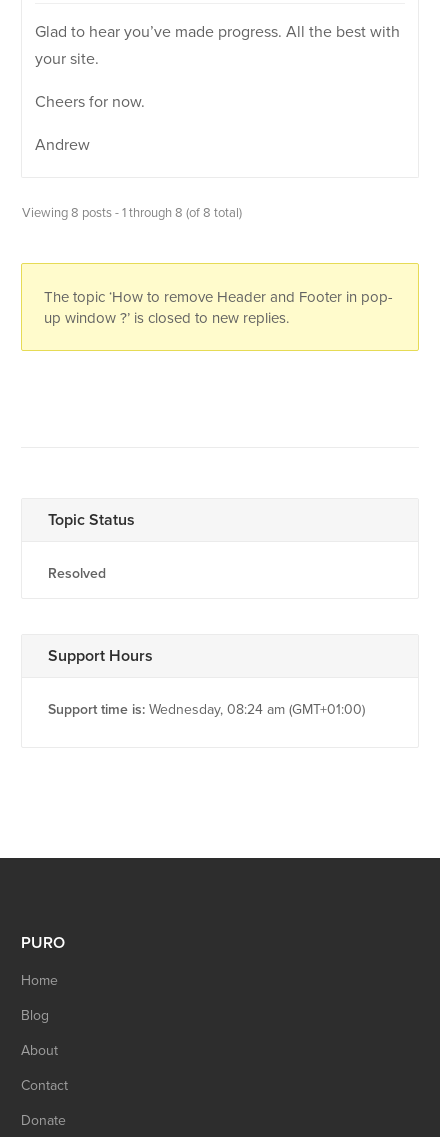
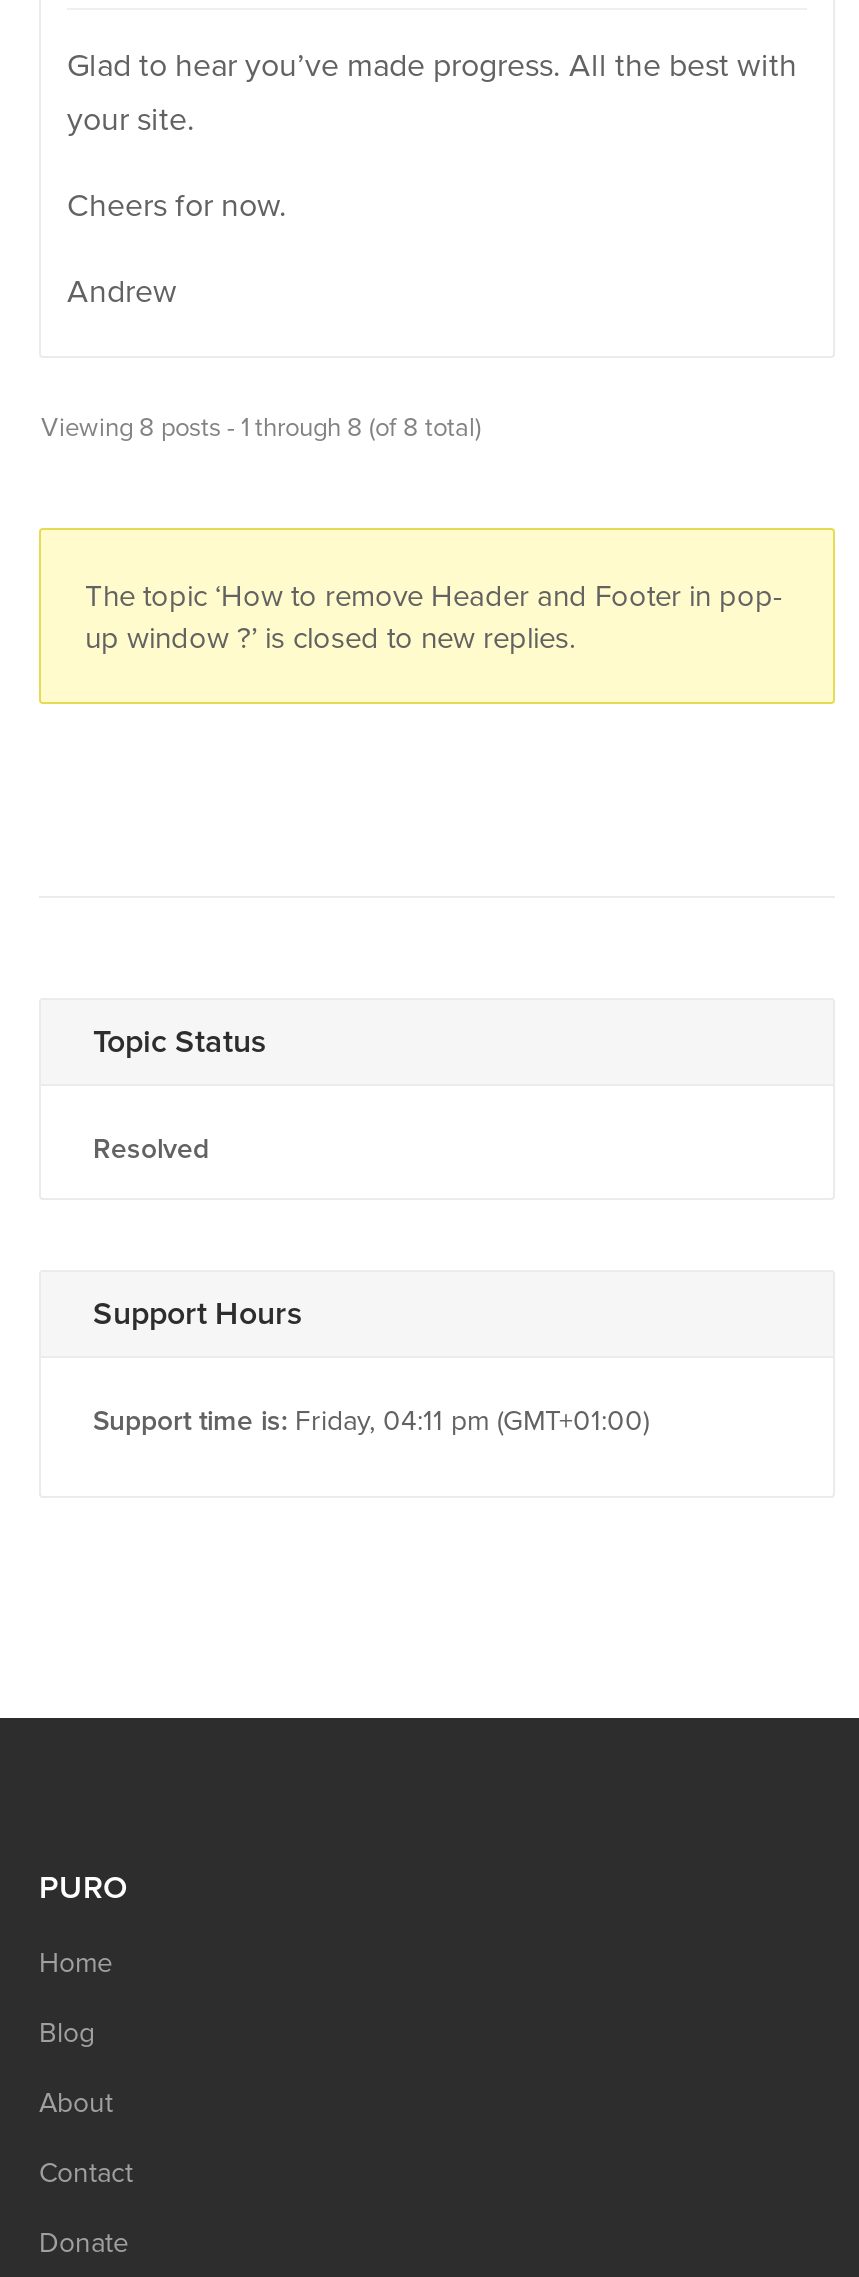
[48,700,365,717] Support time is: Wednesday, 08:24 am (GMT+01:00) -> [93,1403,649,1437] Support time is: Friday, 04:11 pm (GMT+01:00)

